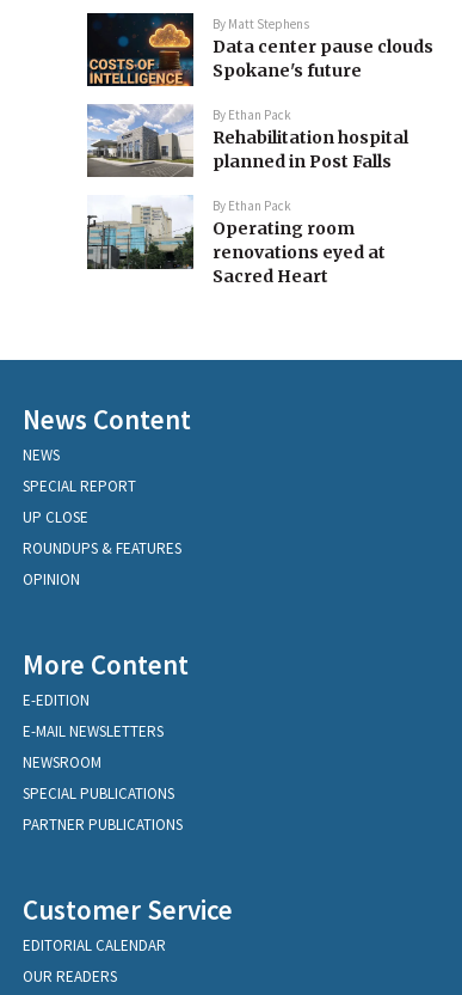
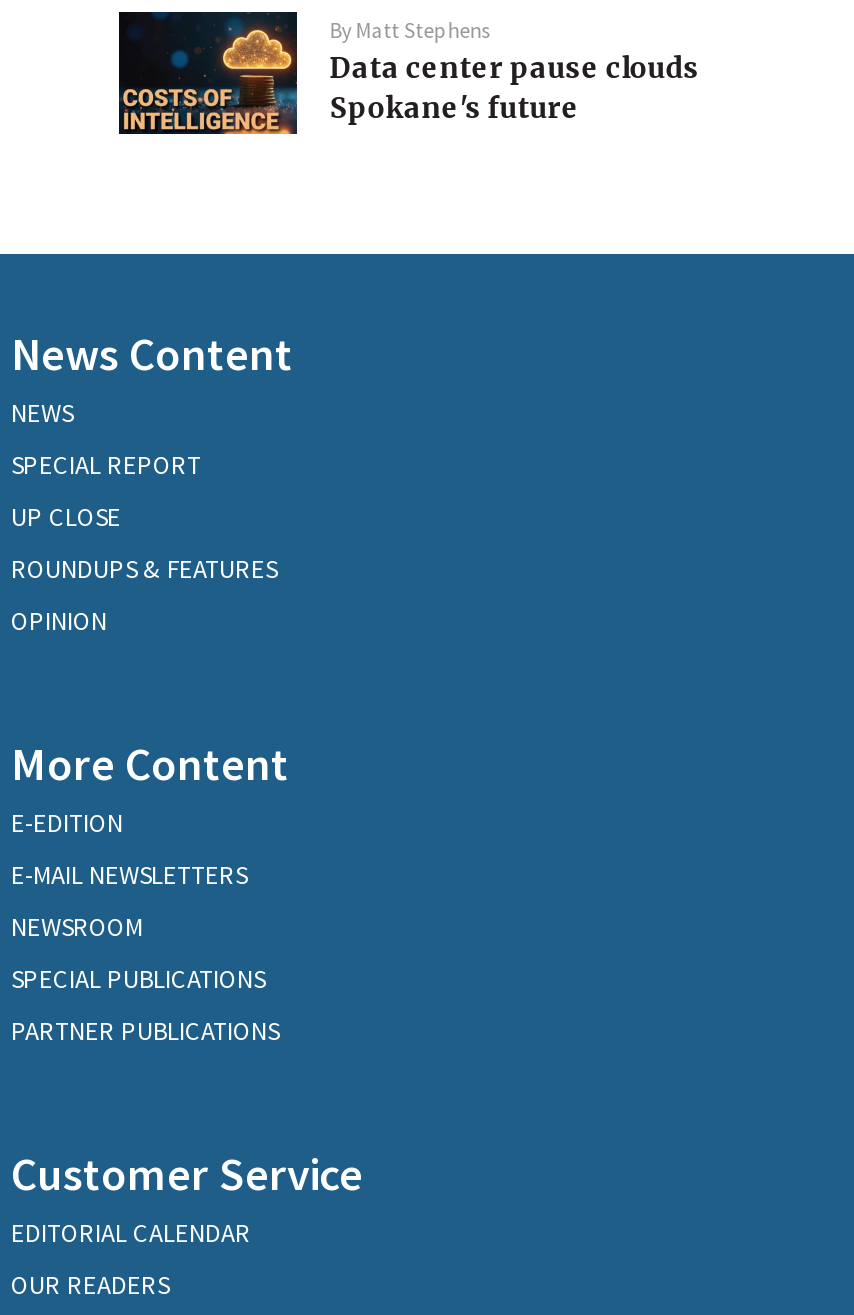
[86,103,409,288] [image] | By Ethan Pack | Rehabilitation hospital | planned in Post Falls | By Ethan Pack | Operating room | renovations eyed at | Sacred Heart -> none
[86,195,195,288] [image] -> none

